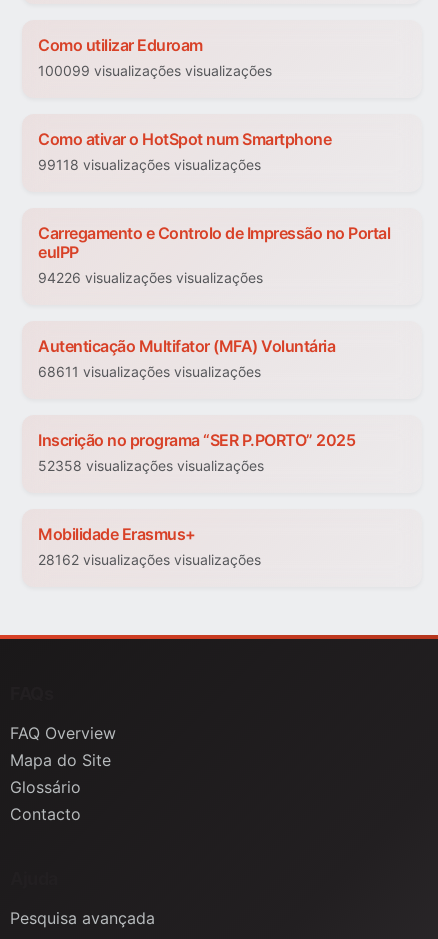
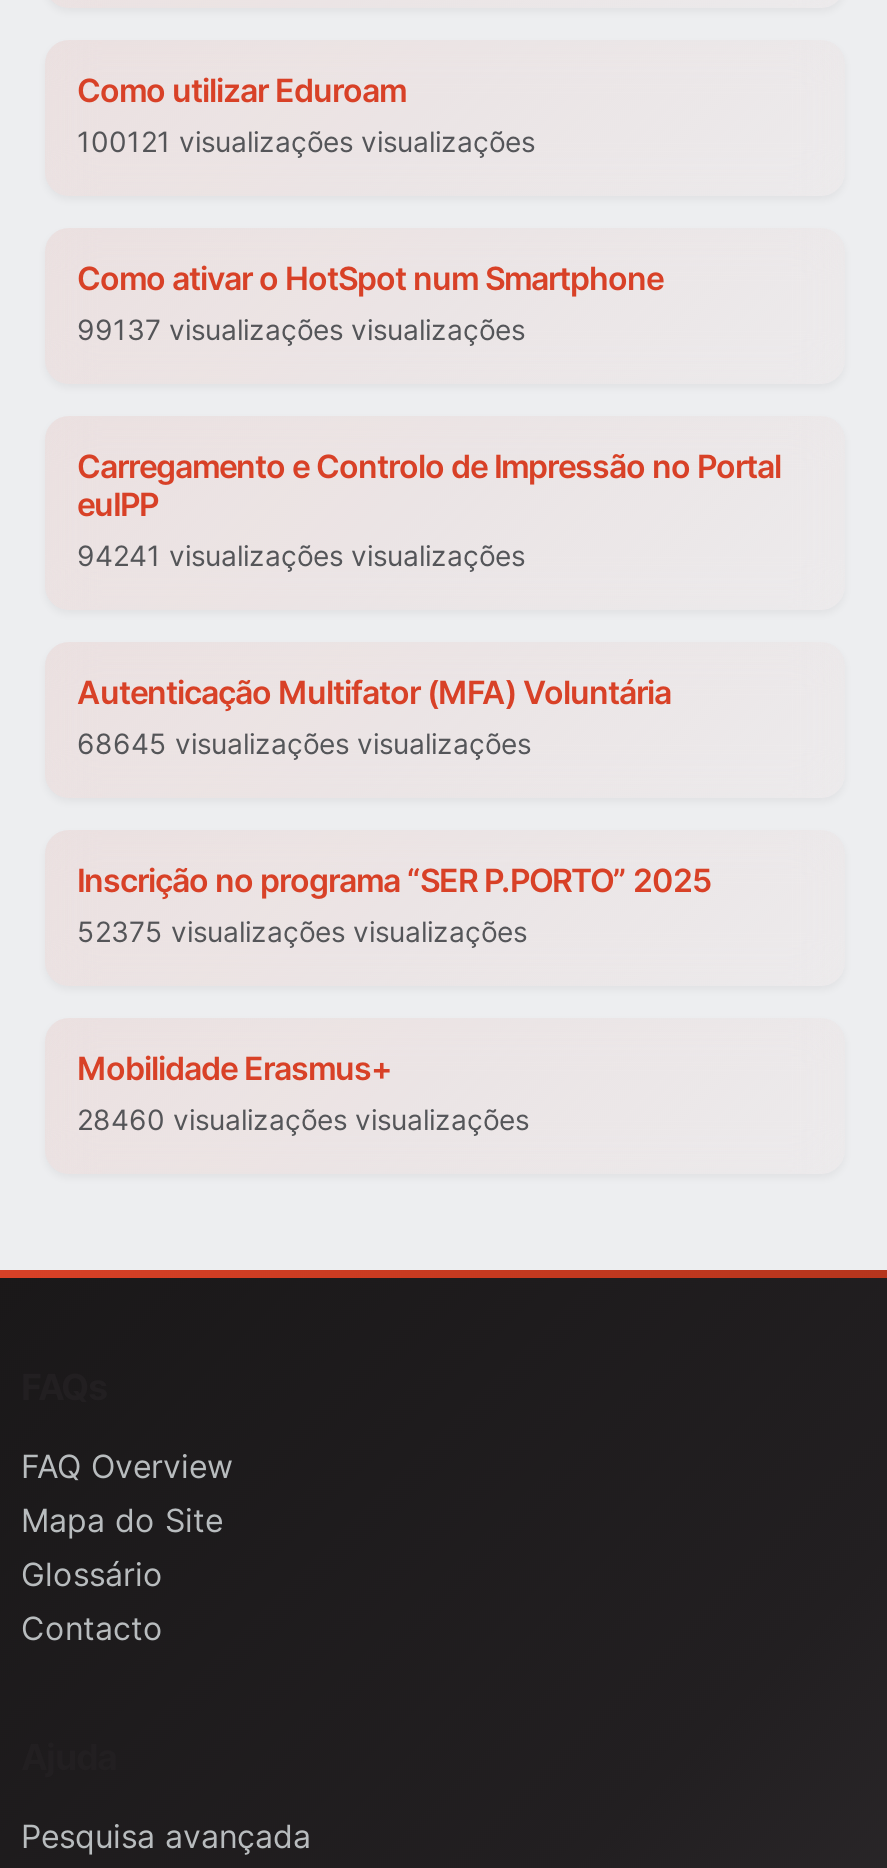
[38,62,272,79] 100099 visualizações visualizações -> [77,125,535,159] 100121 visualizações visualizações
[38,156,261,173] 99118 visualizações visualizações -> [77,313,525,347] 99137 visualizações visualizações
[38,269,263,286] 94226 visualizações visualizações -> [77,539,525,573] 94241 visualizações visualizações
[38,363,261,380] 68611 visualizações visualizações -> [77,727,531,761] 68645 visualizações visualizações
[38,457,264,474] 52358 visualizações visualizações -> [77,915,527,949] 52375 visualizações visualizações
[38,551,261,568] 28162 visualizações visualizações -> [77,1103,529,1137] 28460 visualizações visualizações

